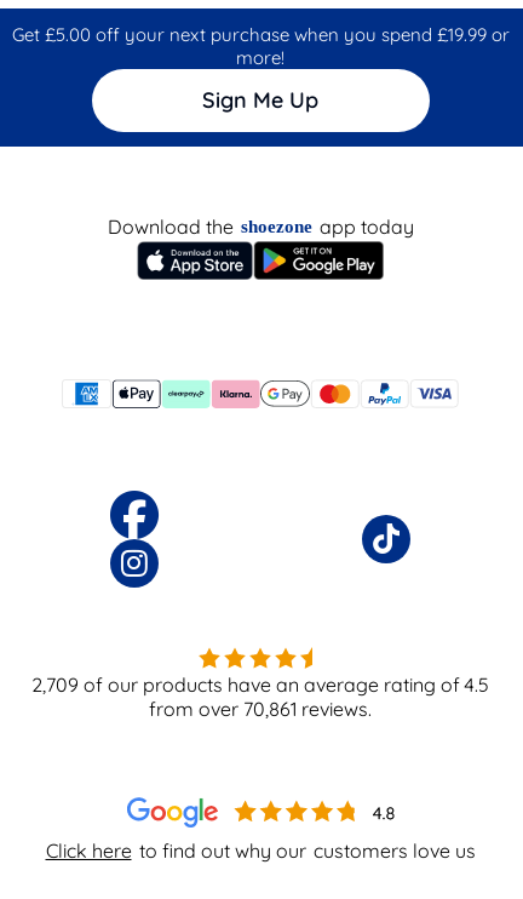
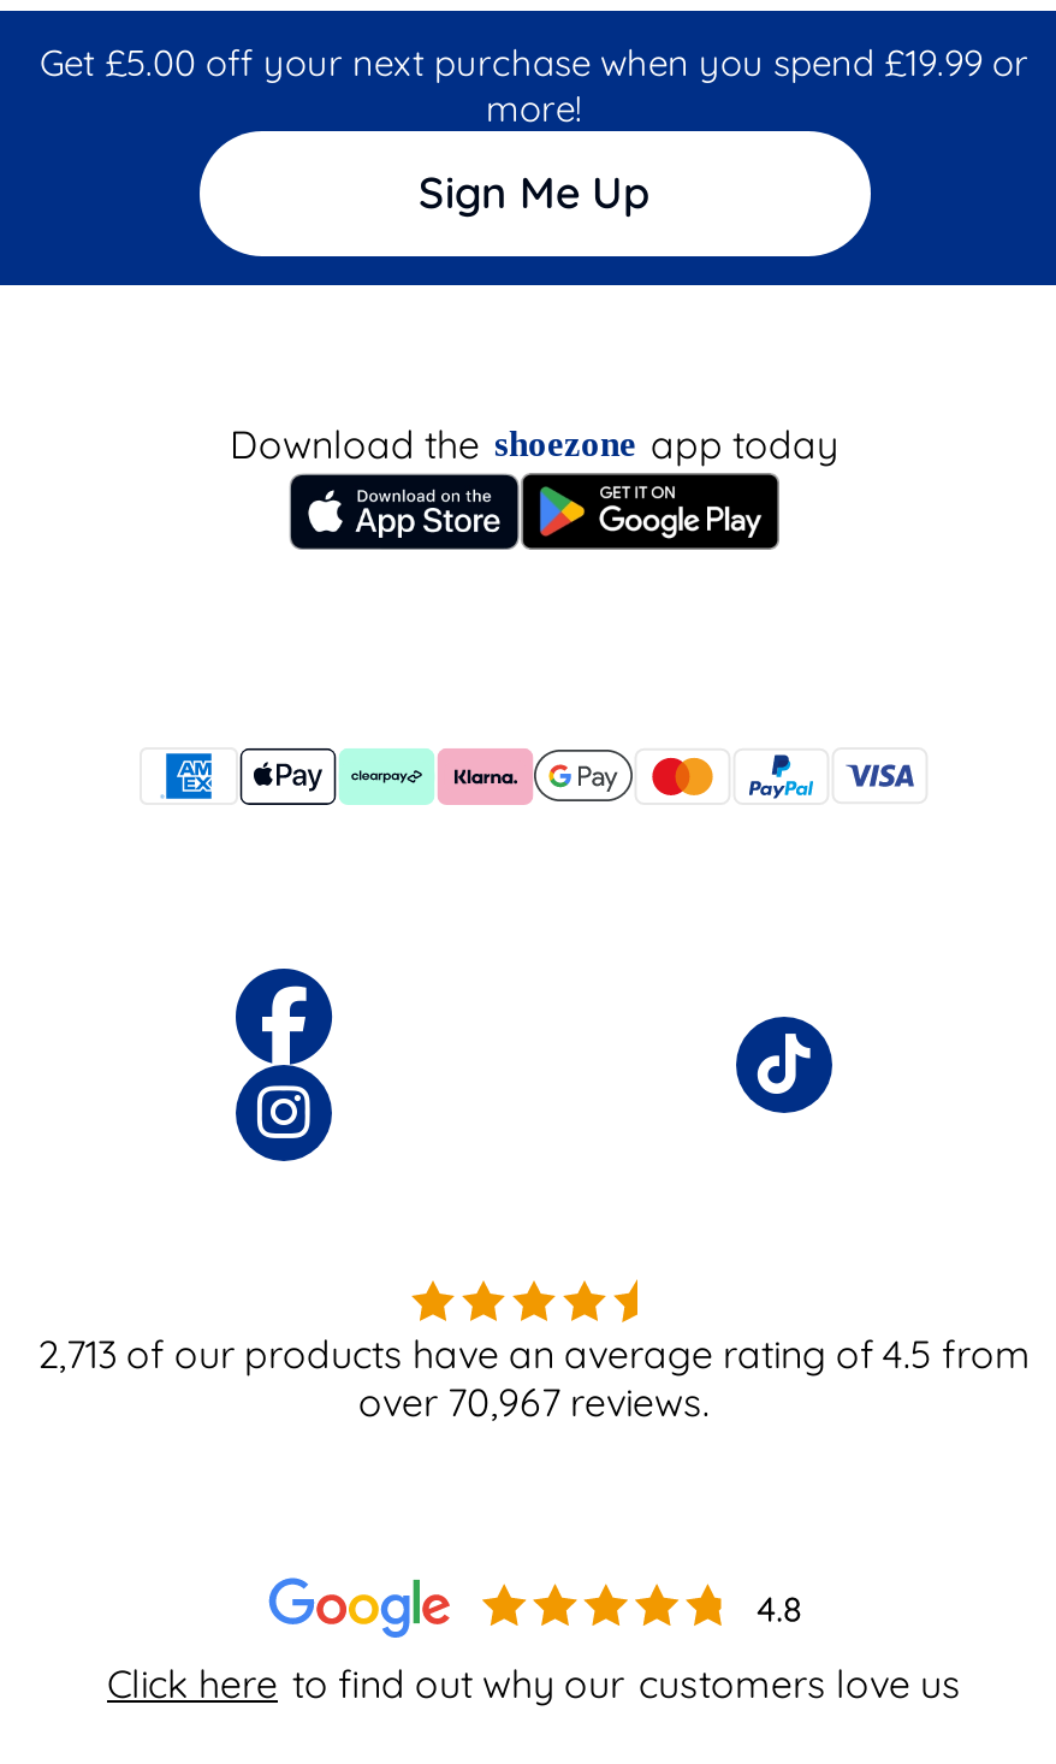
[31,673,489,721] 2,709 of our products have an average rating of 4.5 | from over 70,861 reviews. -> [37,1330,1031,1427] 2,713 of our products have an average rating of 4.5 from | over 70,967 reviews.

